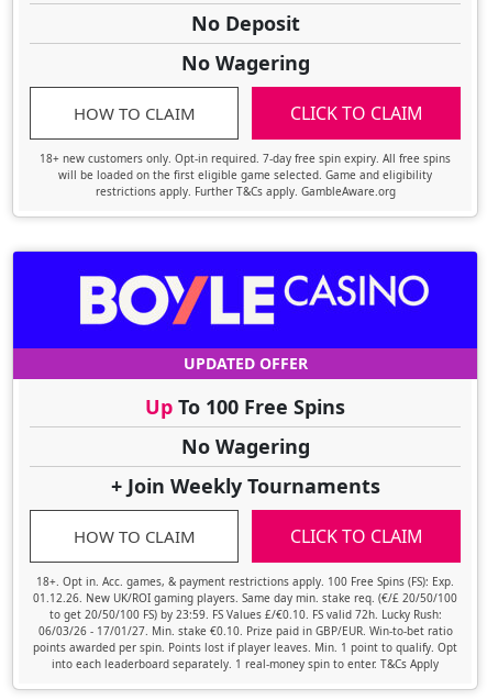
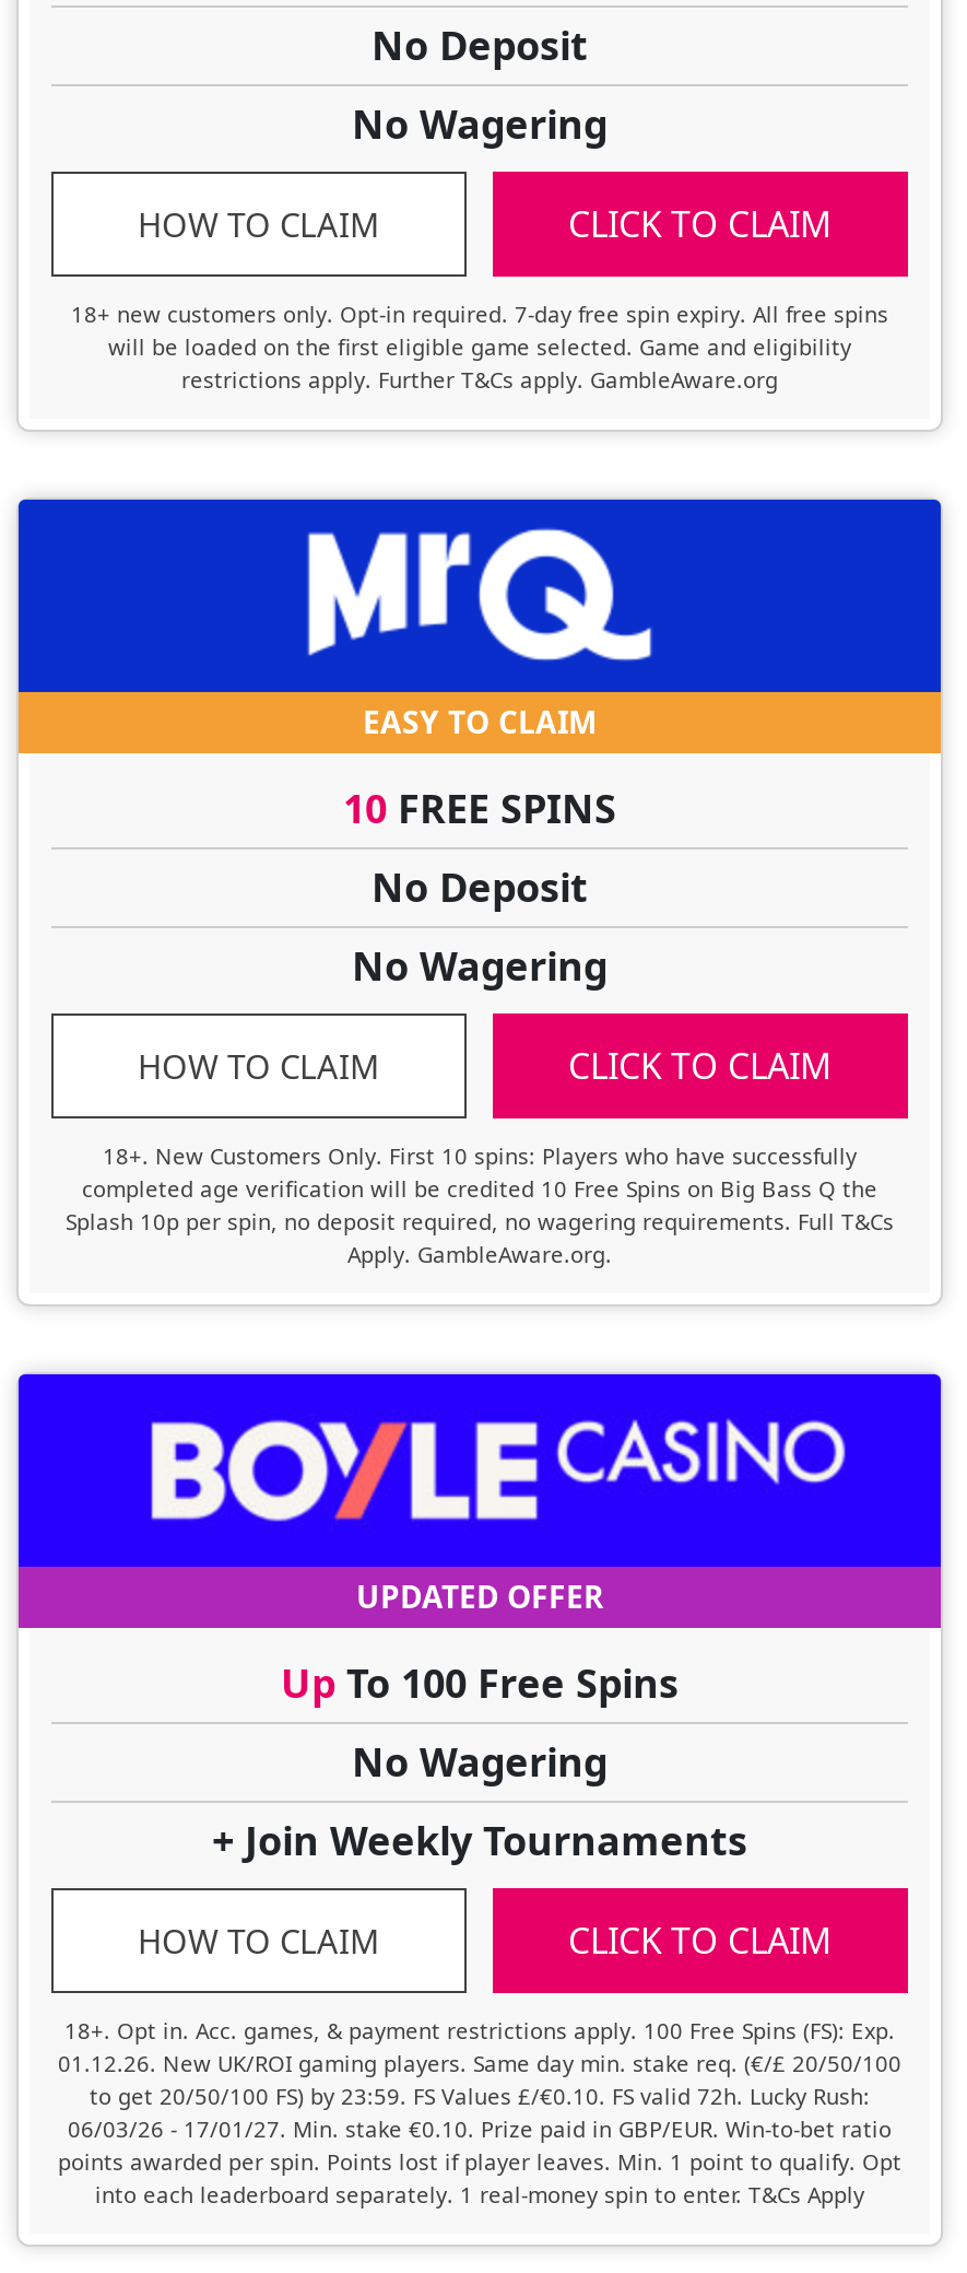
none -> [16,500,943,1270] [image] | EASY TO CLAIM | 10 FREE SPINS | No Deposit | No Wagering | CLICK TO CLAIM | HOW TO CLAIM | 18+. New Customers Only. First 10 spins: Players who have successfully | completed age verification will be credited 10 Free Spins on Big Bass Q the | Splash 10p per spin, no deposit required, no wagering requirements. Full T&Cs | Apply. GambleAware.org.

